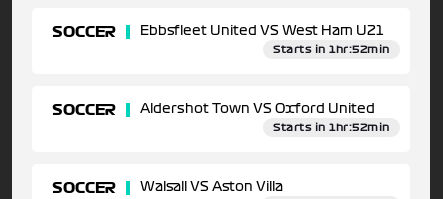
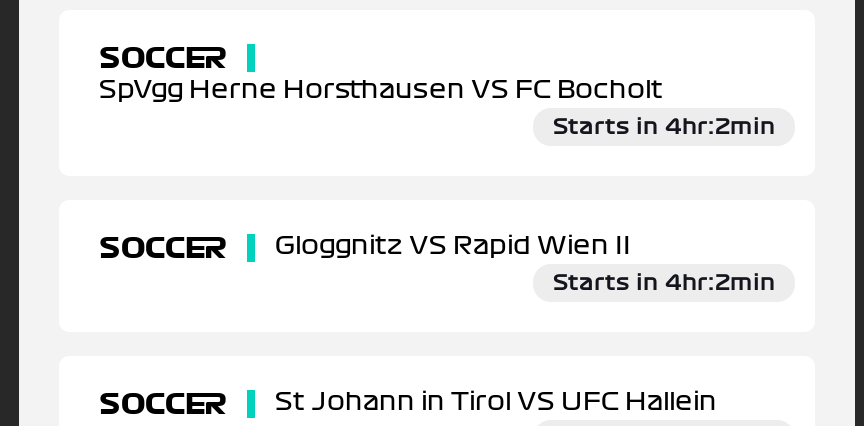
[140,25,384,37] Ebbsfleet United VS West Ham U21 -> [99,78,663,102] SpVgg Herne Horsthausen VS FC Bocholt
[273,44,390,55] Starts in 1hr:52min -> [553,116,775,138] Starts in 4hr:2min
[140,103,375,115] Aldershot Town VS Oxford United -> [275,234,631,258] Gloggnitz VS Rapid Wien II
[273,122,390,133] Starts in 1hr:52min -> [553,272,775,294] Starts in 4hr:2min
[140,181,283,193] Walsall VS Aston Villa -> [275,390,717,414] St Johann in Tirol VS UFC Hallein

